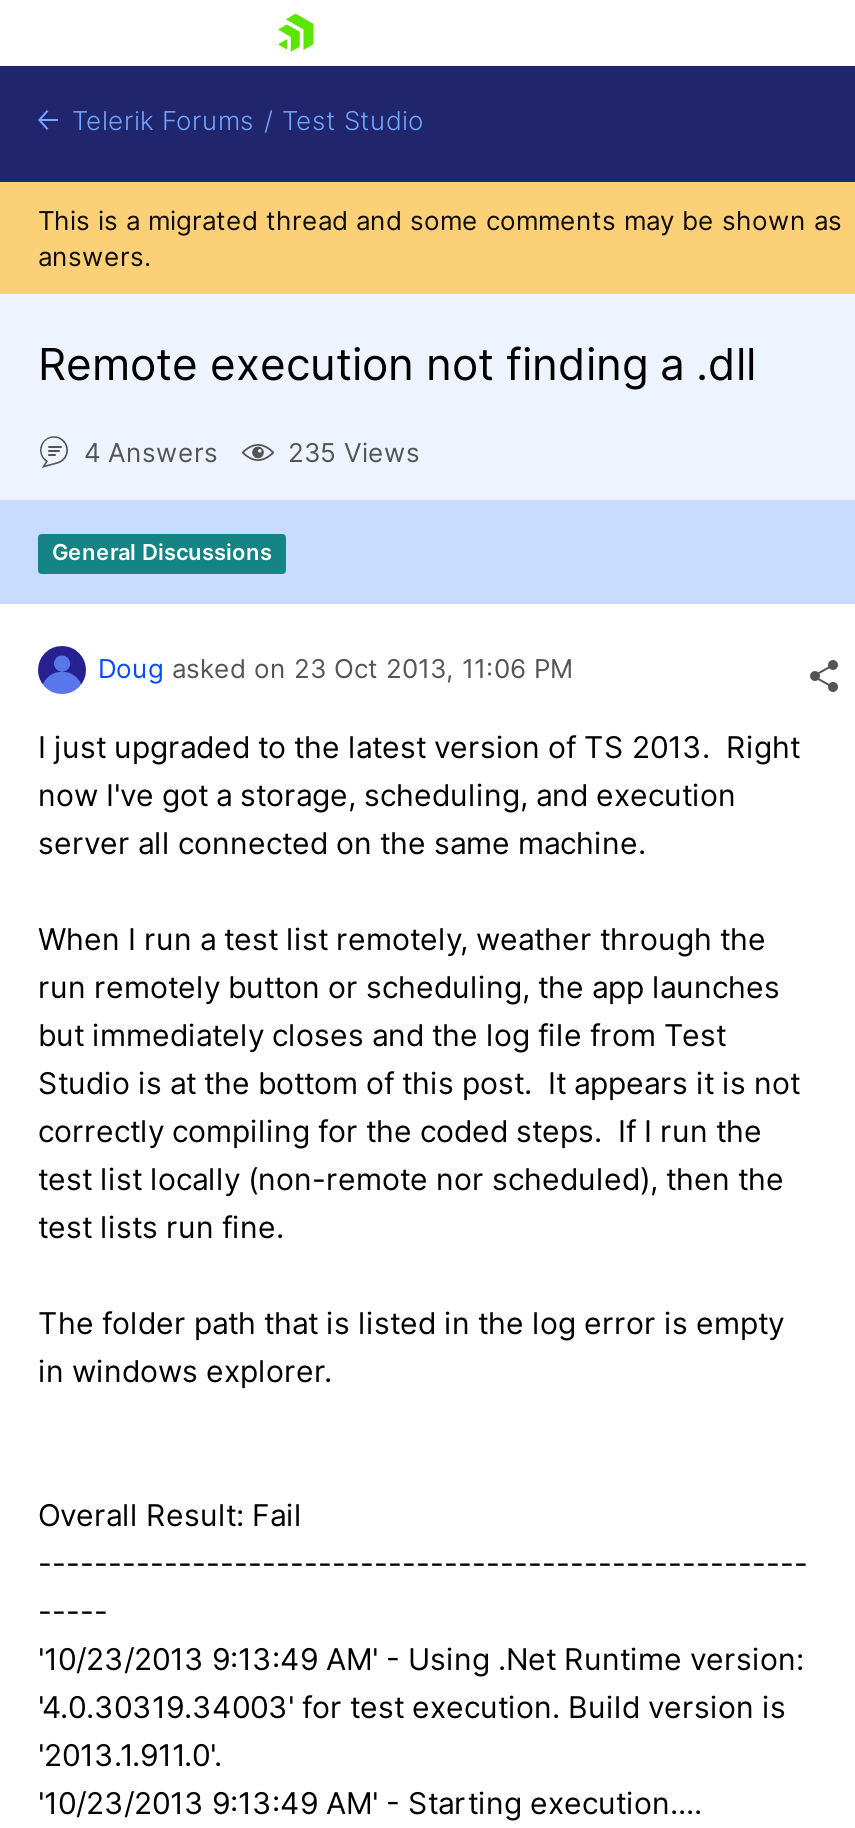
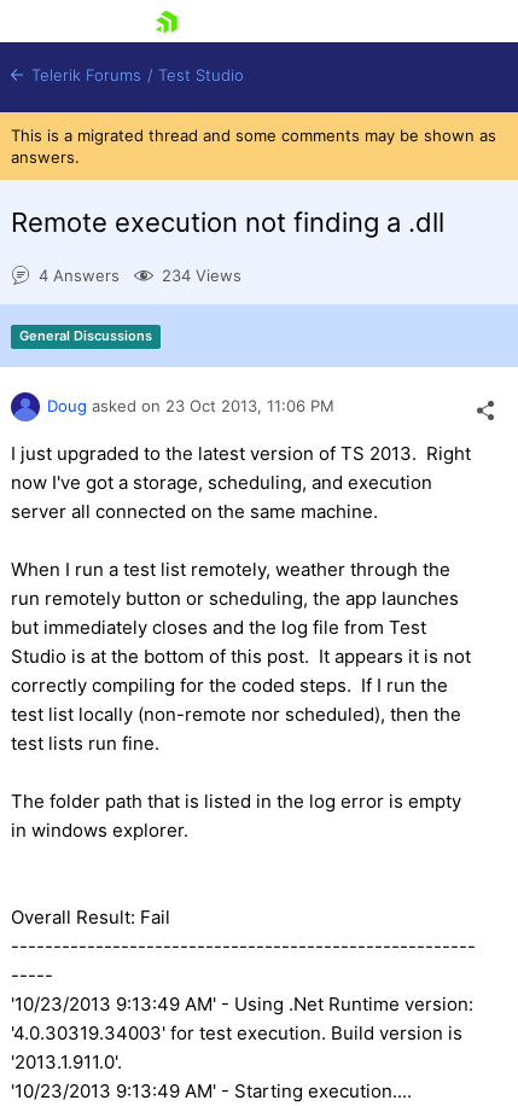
[288,437,420,469] 235 Views -> [162,266,241,286] 234 Views

